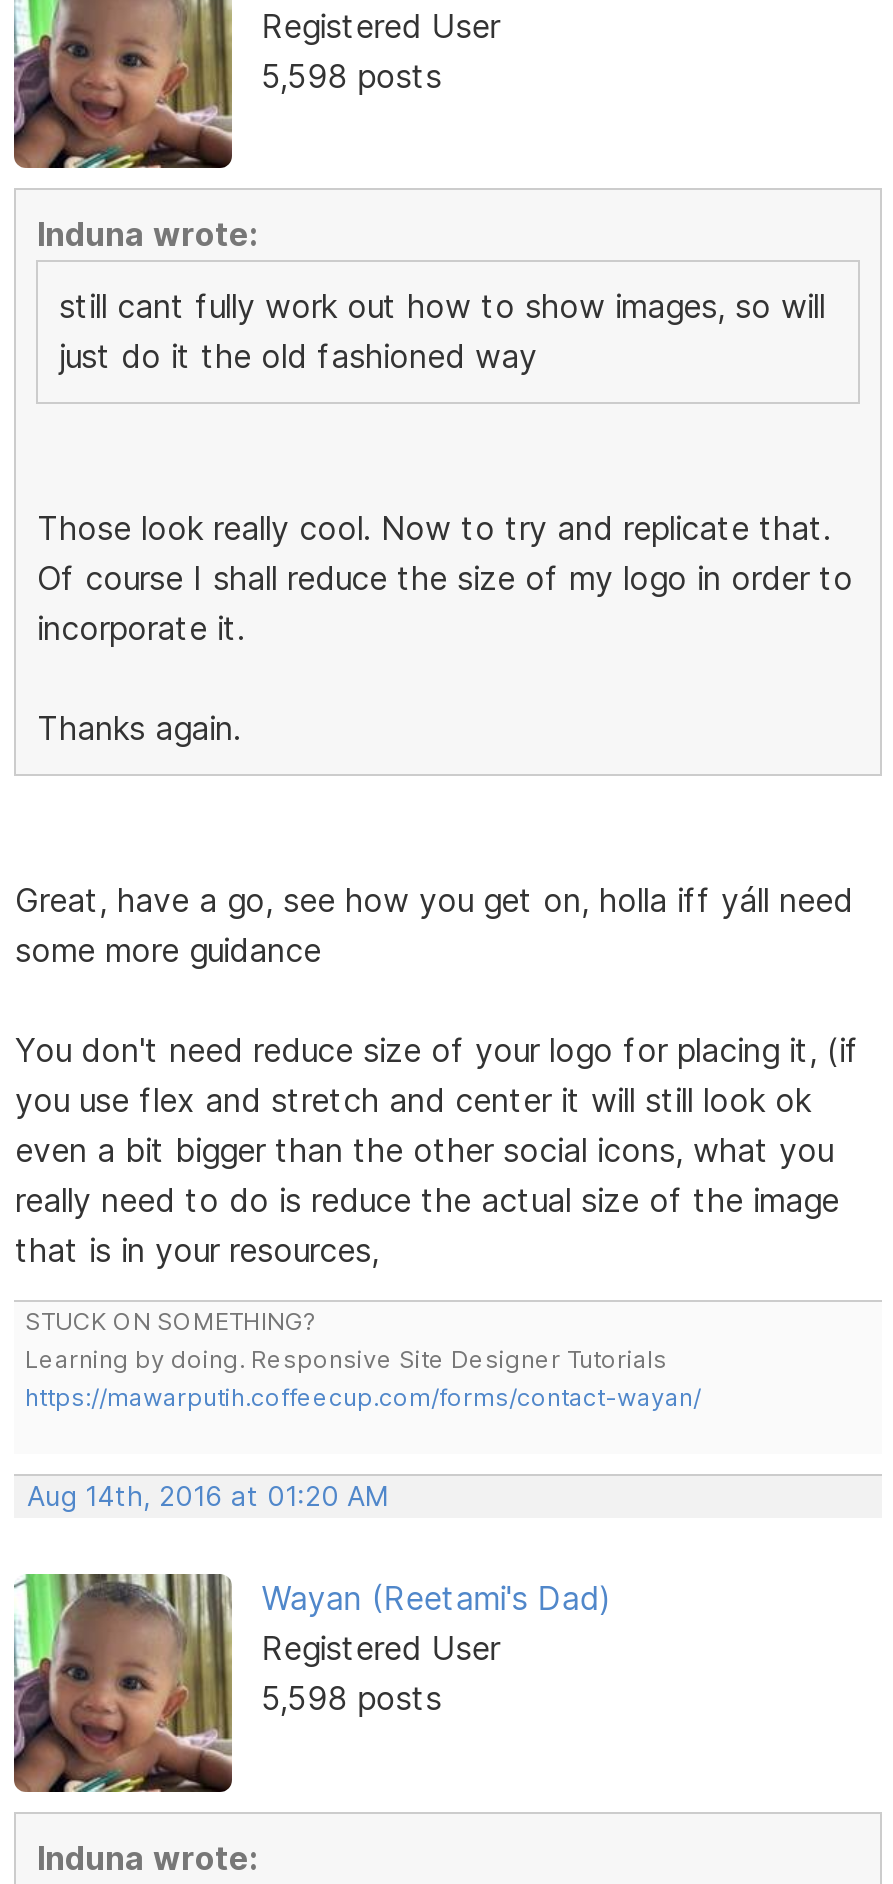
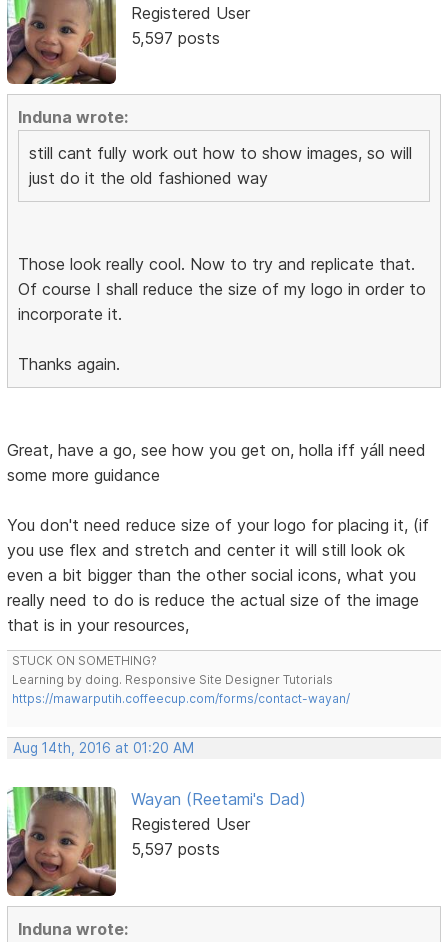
[261,56,441,96] 5,598 posts -> [131,28,220,48] 5,597 posts
[261,1679,441,1719] 5,598 posts -> [131,839,220,859] 5,597 posts

